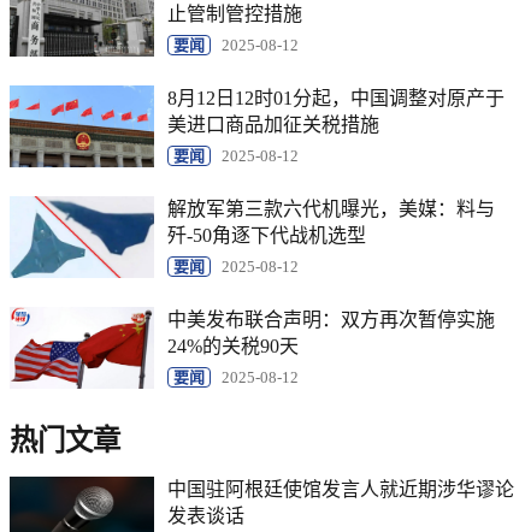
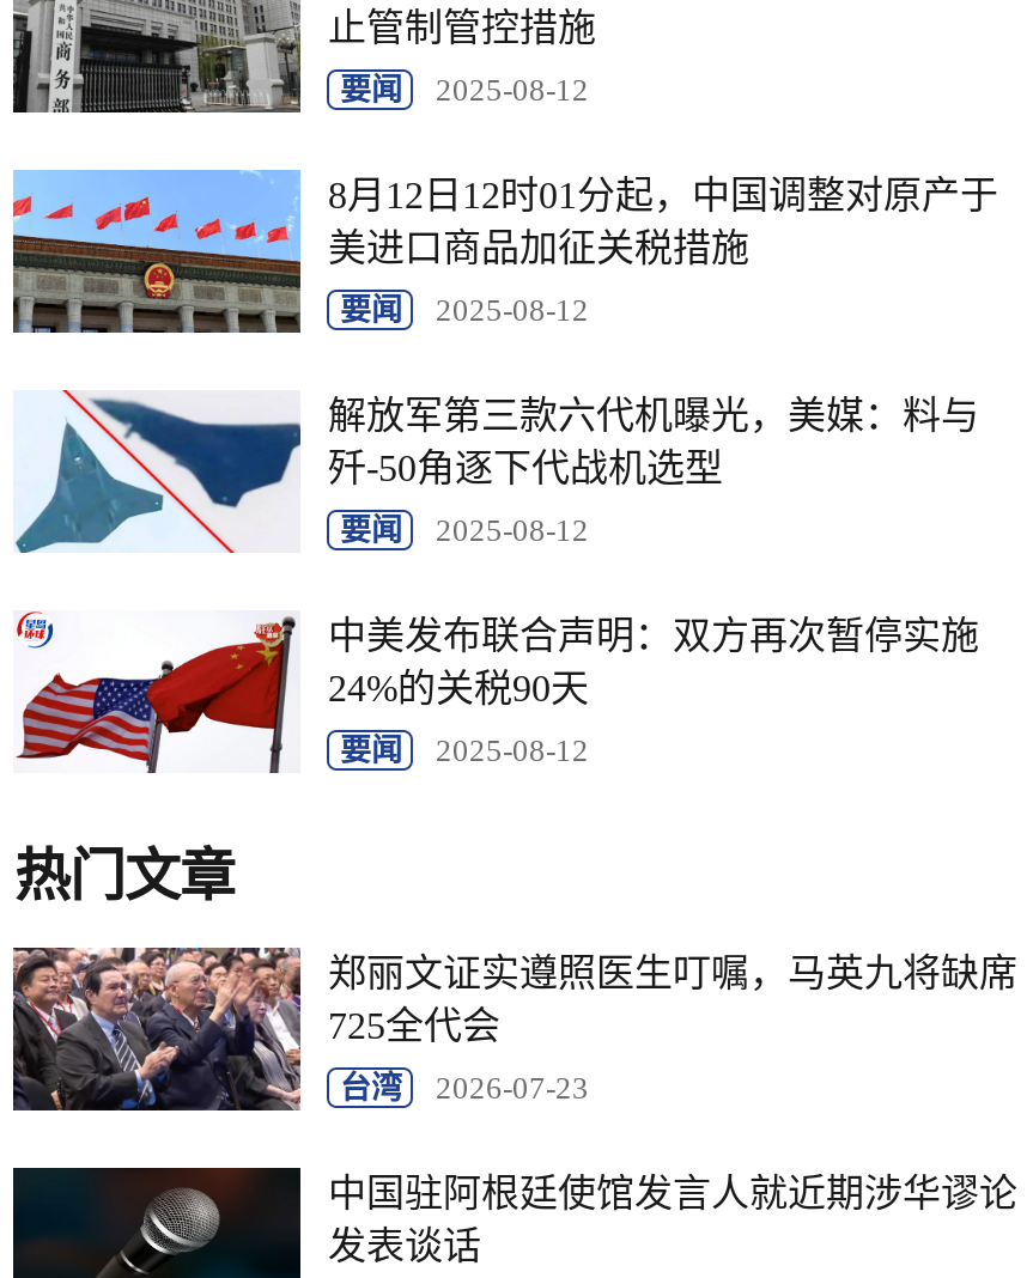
none -> [11,945,1017,1130] [image] | 郑丽文证实遵照医生叮嘱，马英九将缺席 | 725全代会 | 台湾 | 2026-07-23

